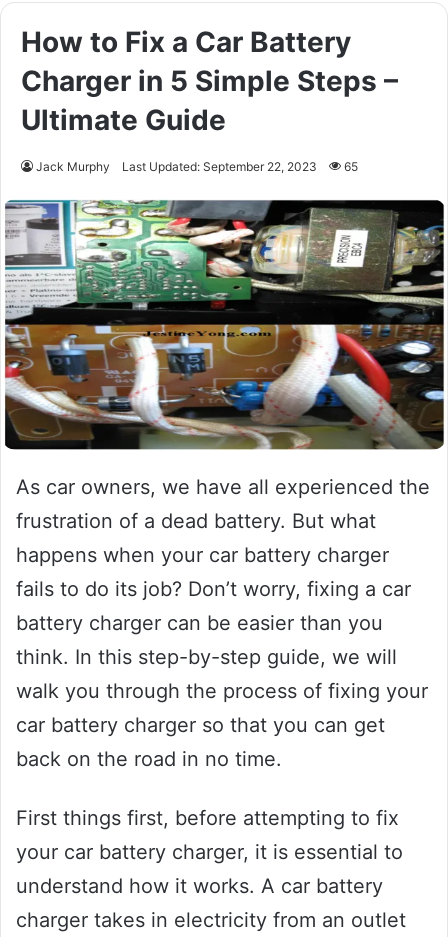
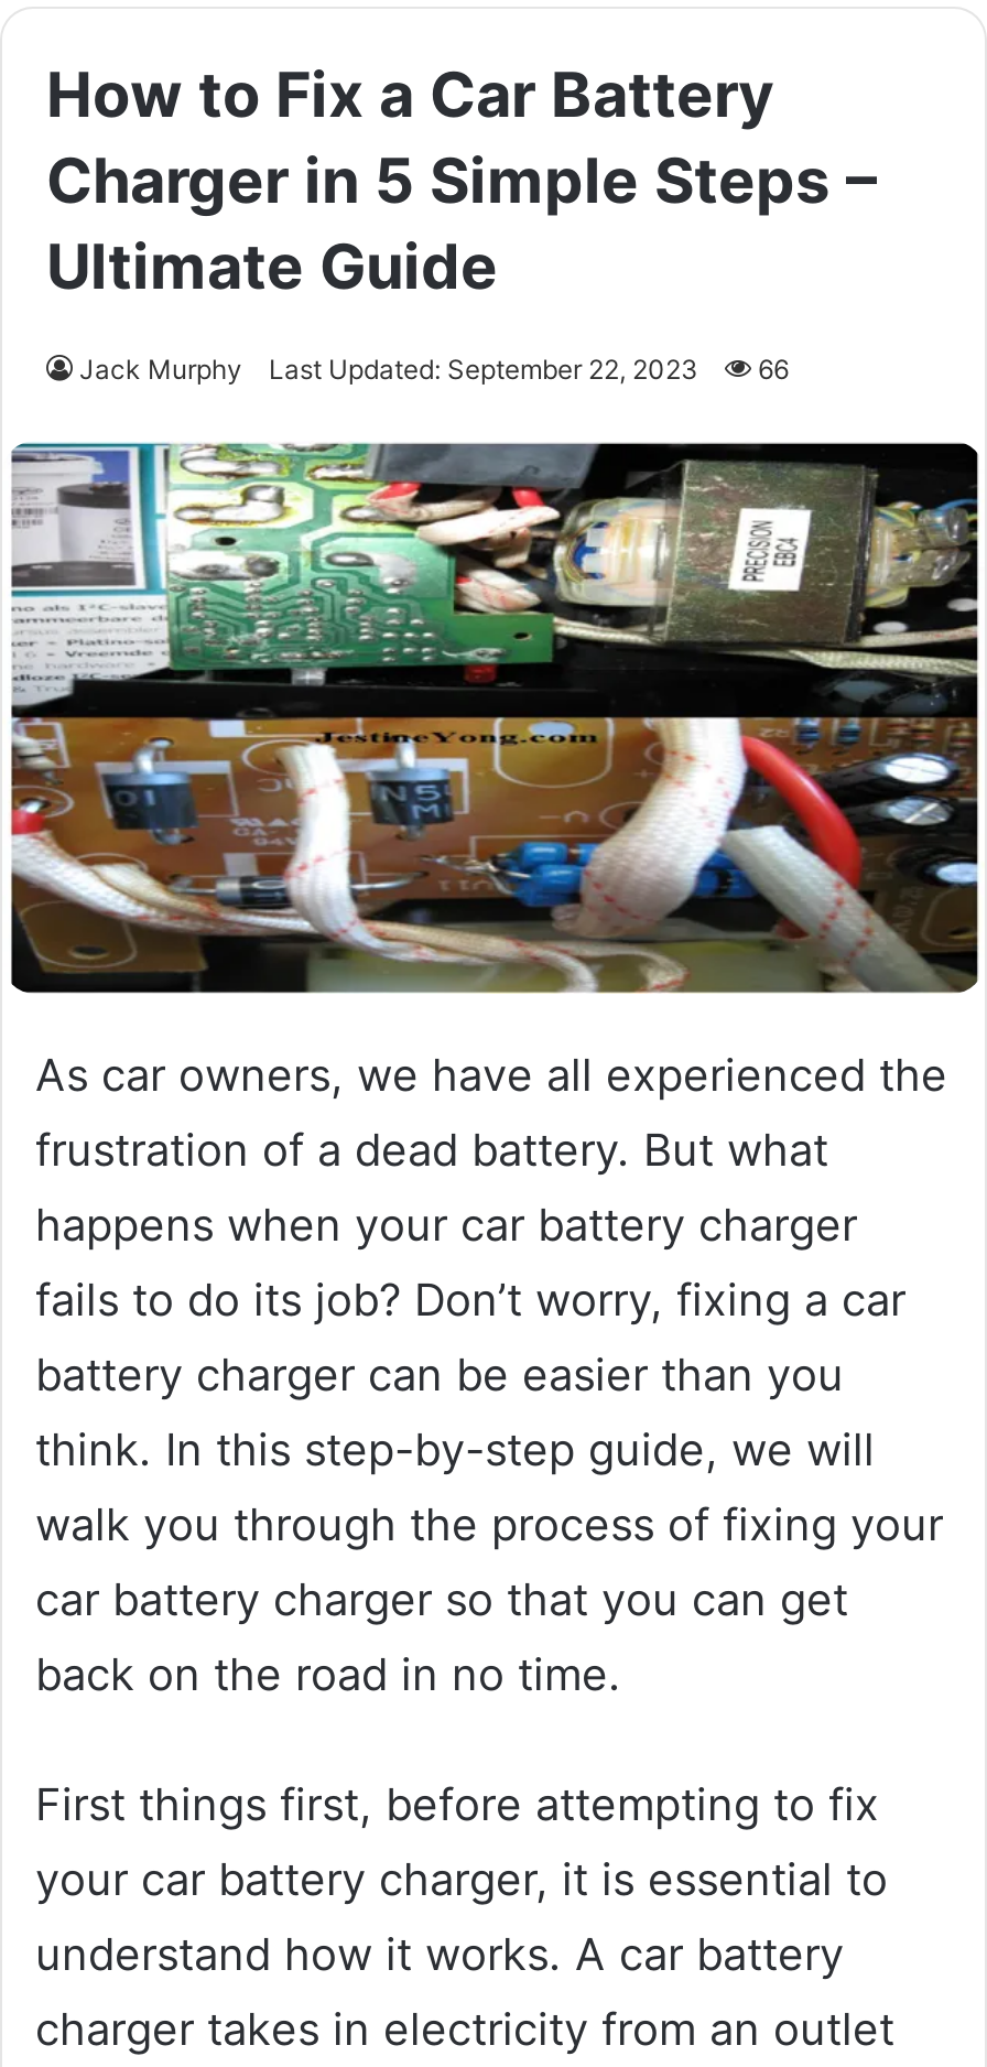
[36,159,358,174] Jack Murphy Last Updated: September 22, 2023 65 -> [79,353,789,386] Jack Murphy Last Updated: September 22, 2023 66

